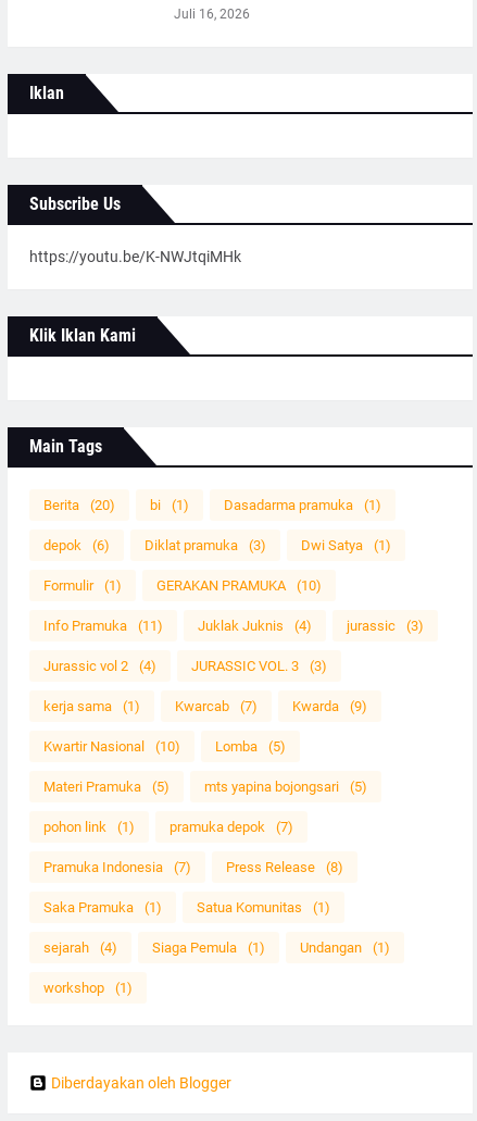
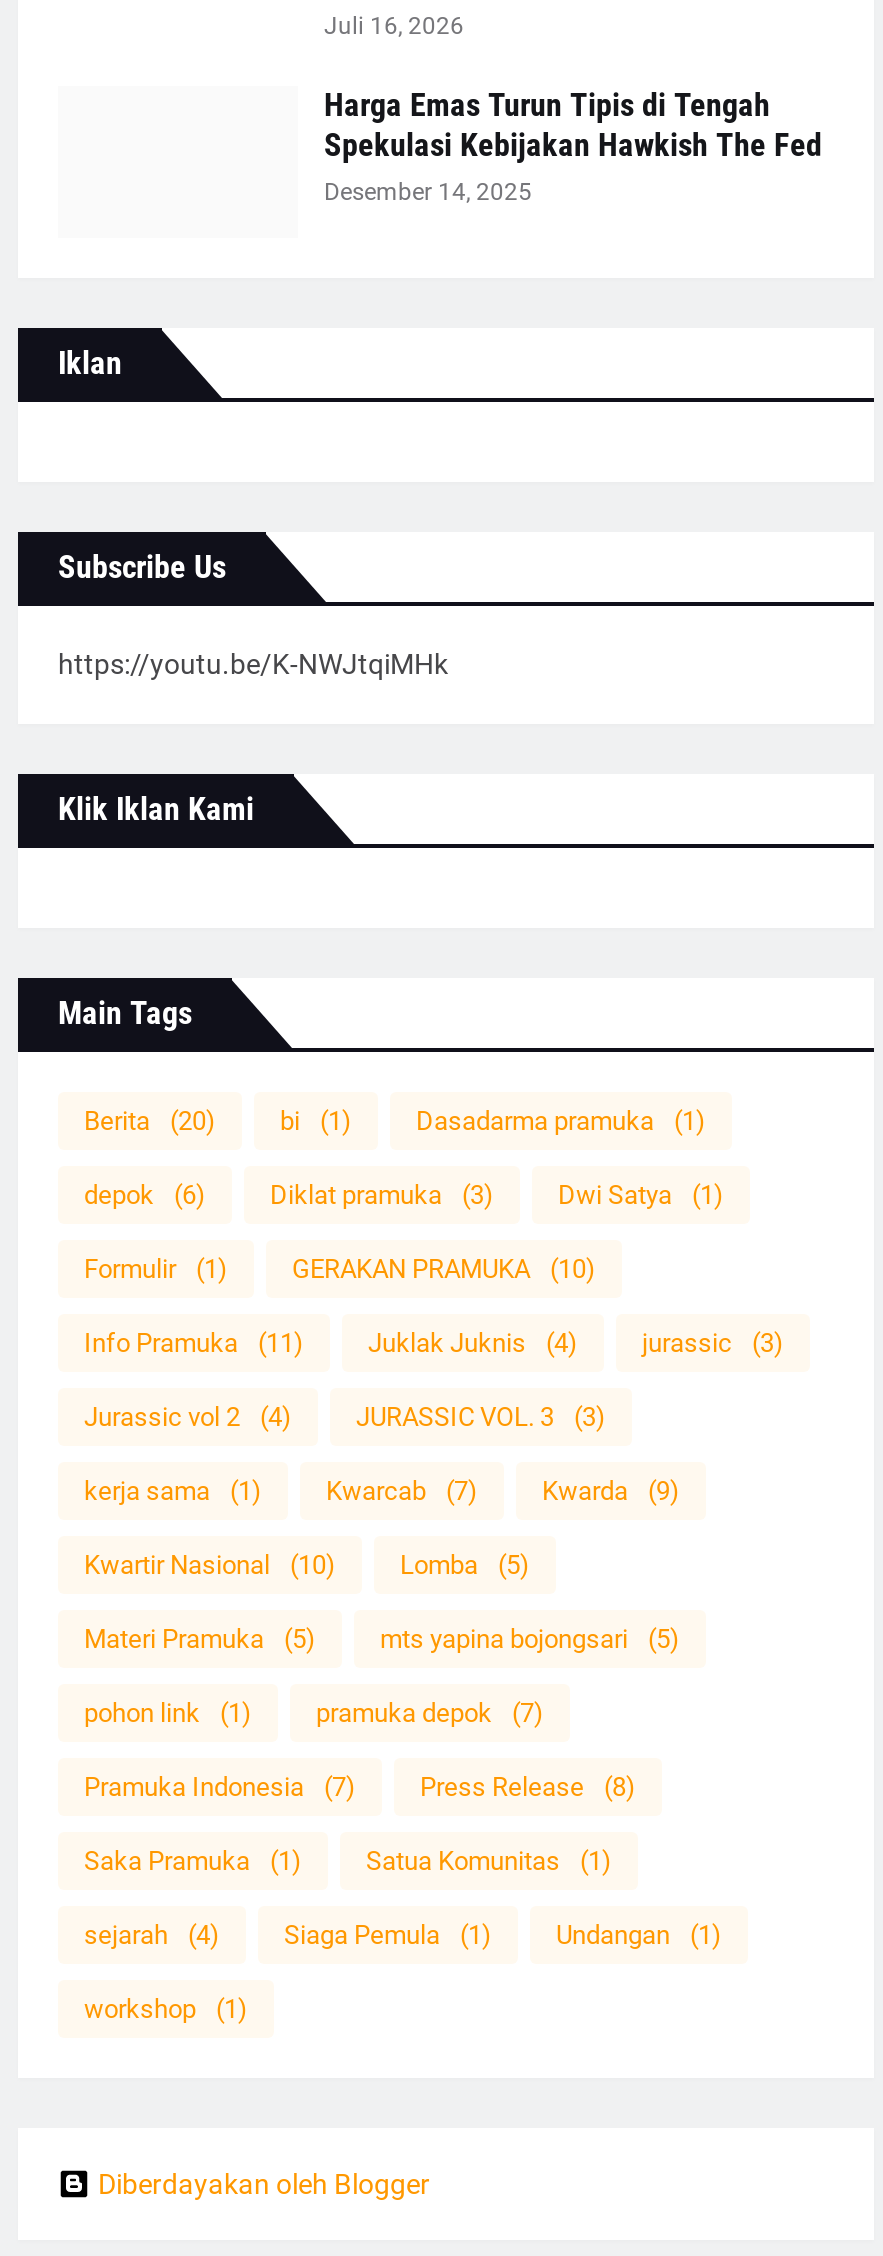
none -> [324,85,822,205] Harga Emas Turun Tipis di Tengah | Spekulasi Kebijakan Hawkish The Fed | Desember 14, 2025

